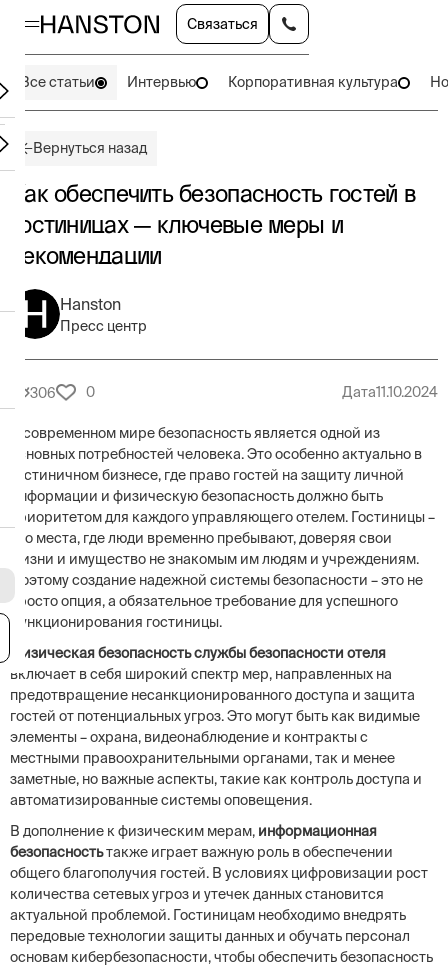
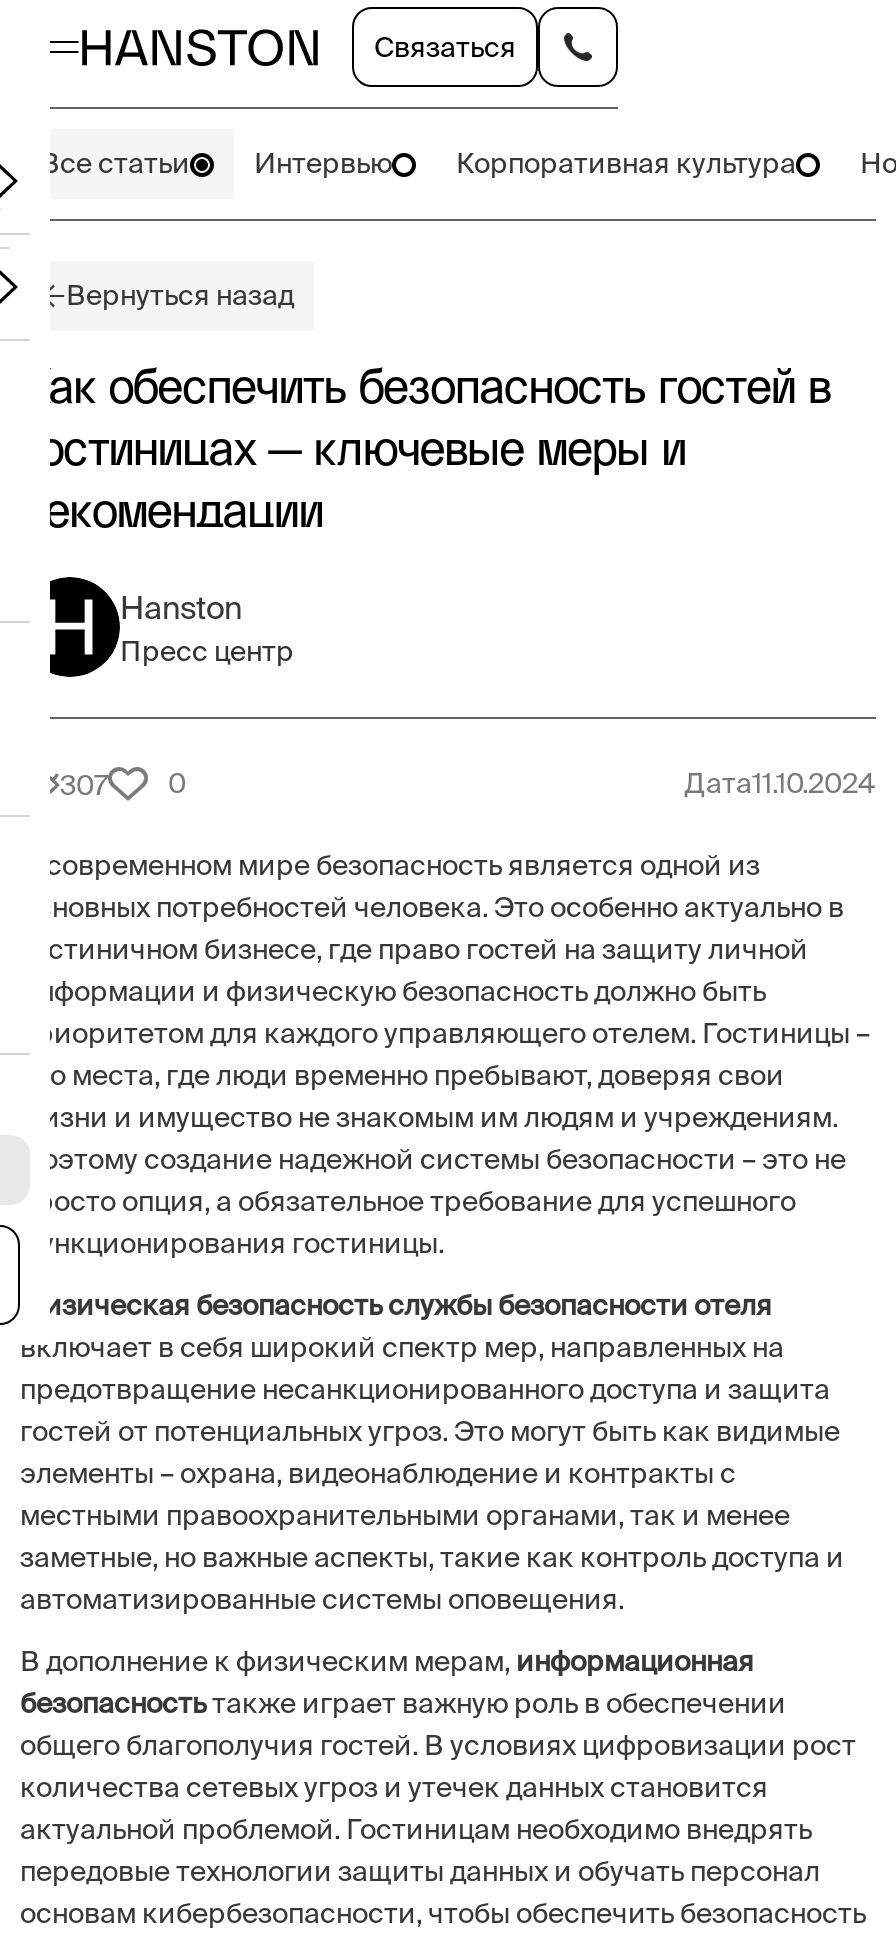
[30,384,56,400] 306 -> [60,768,108,800] 307

